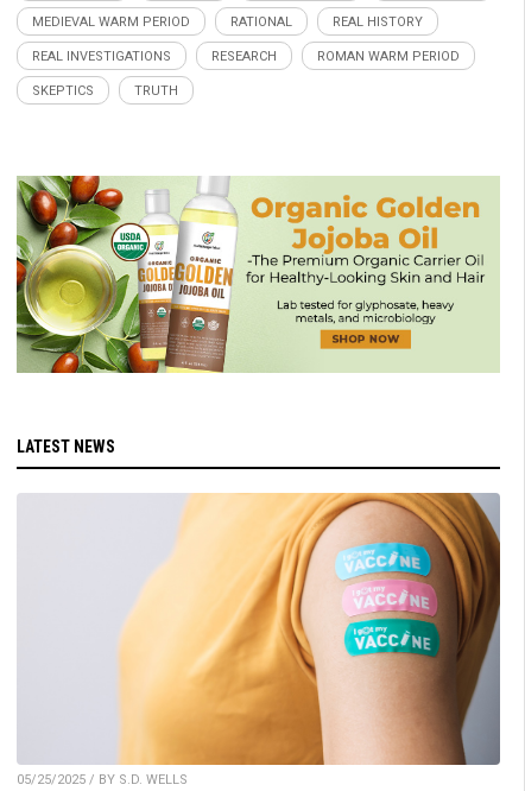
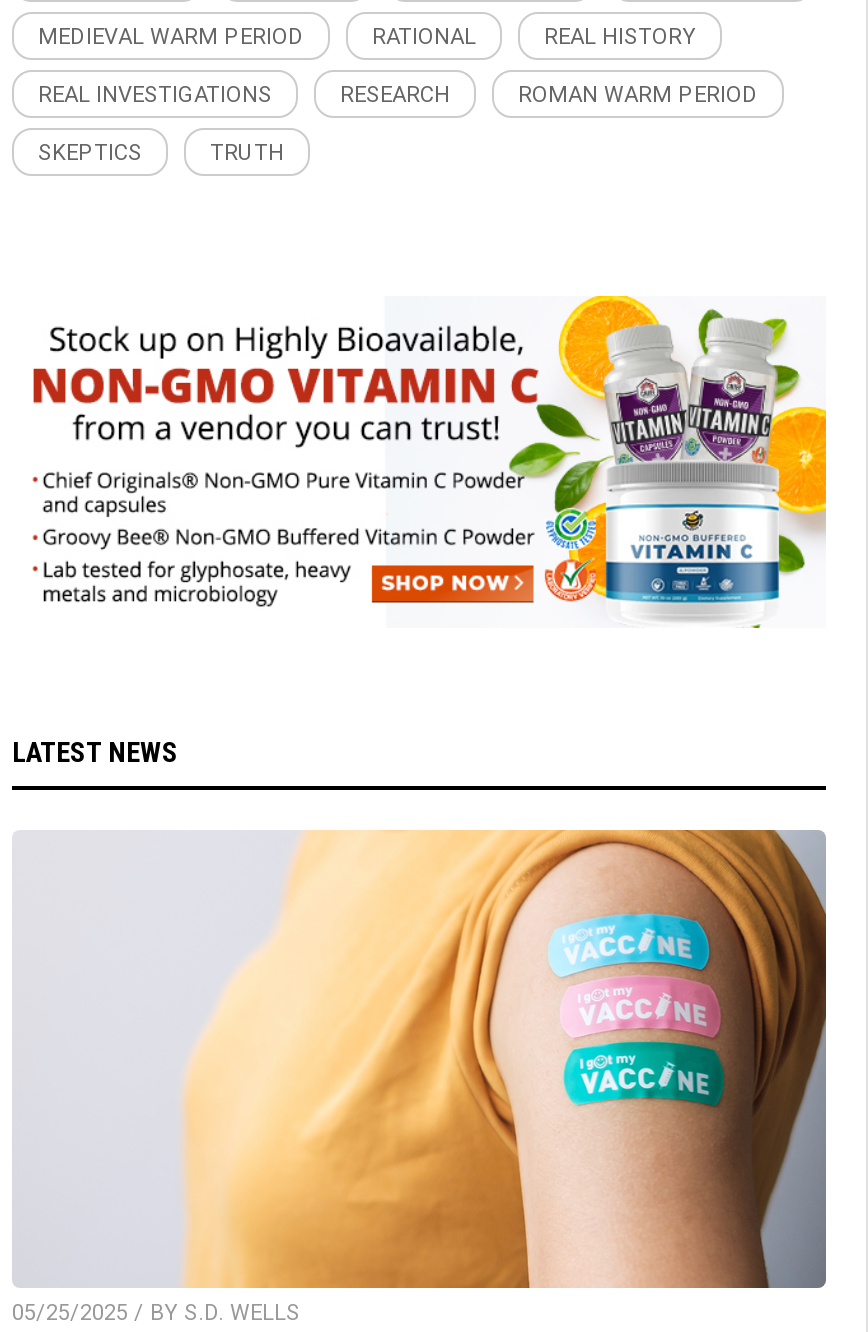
[15,175,500,374] [image] -> [12,294,828,628] [image]

